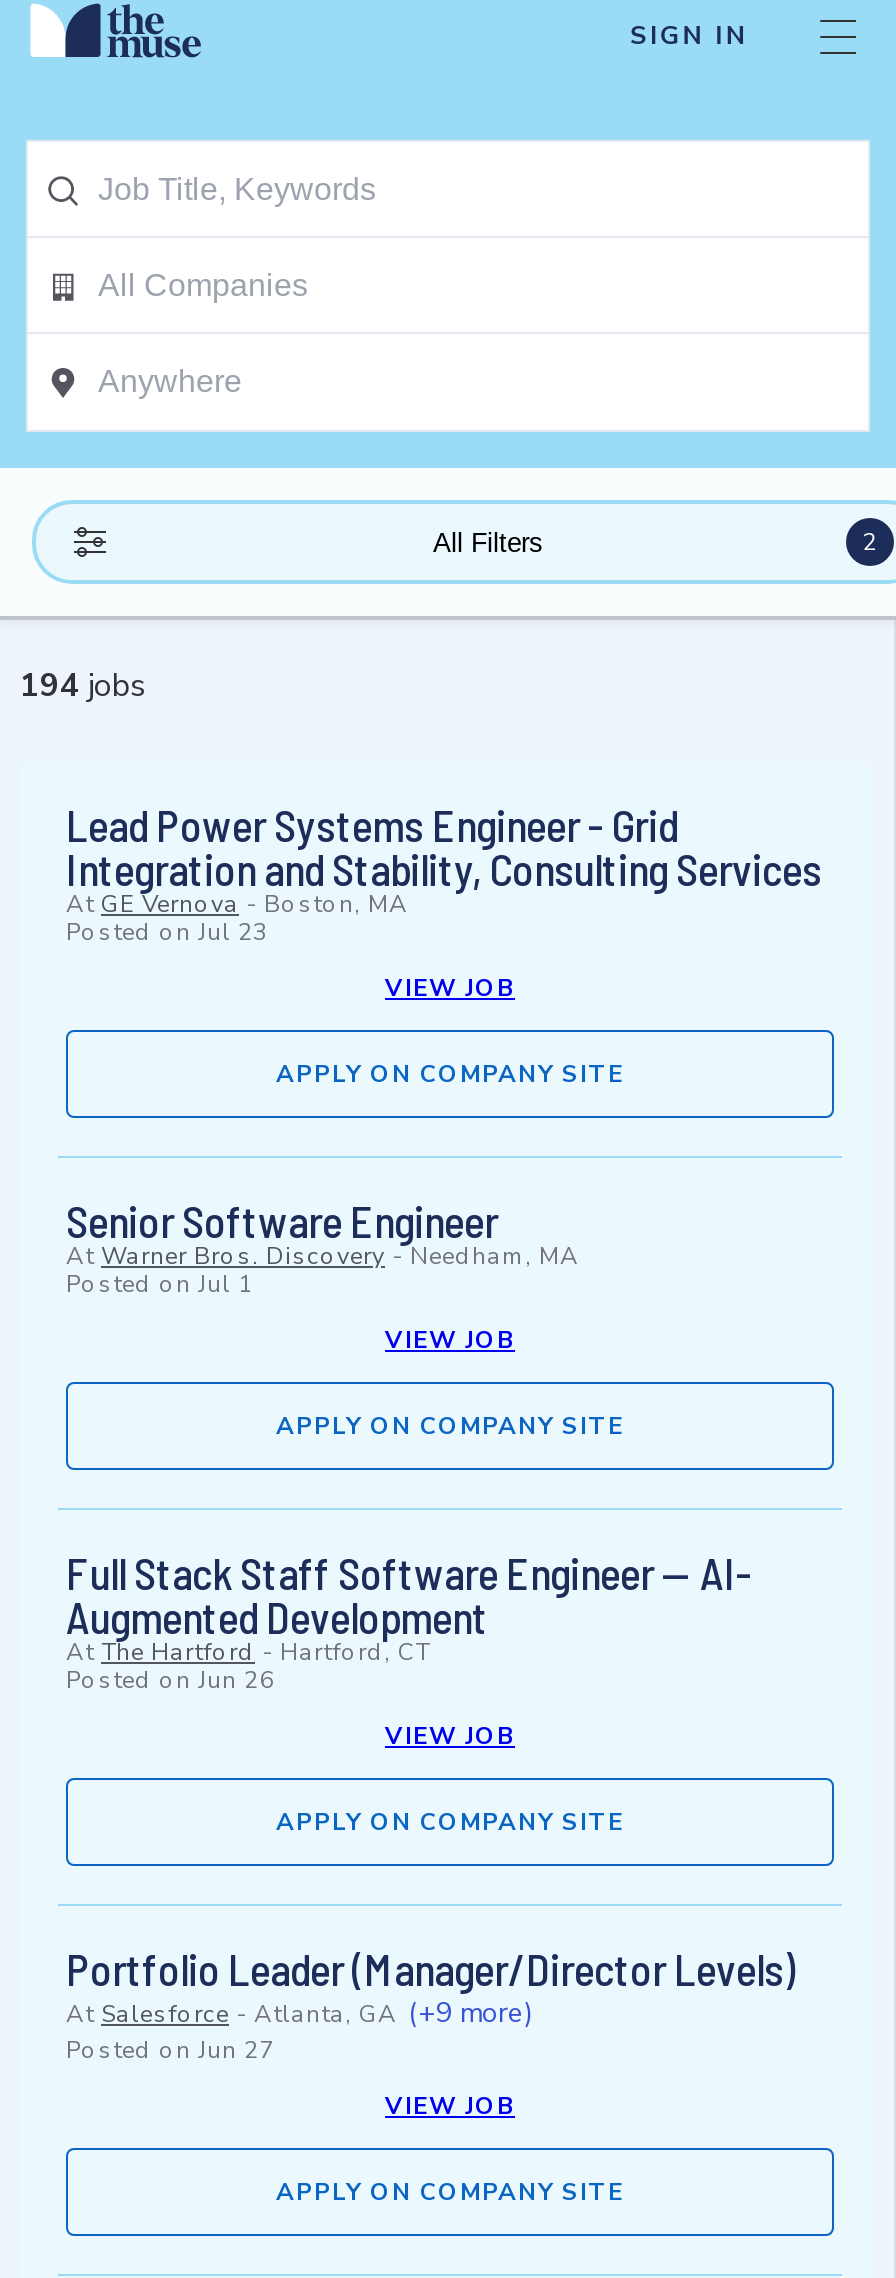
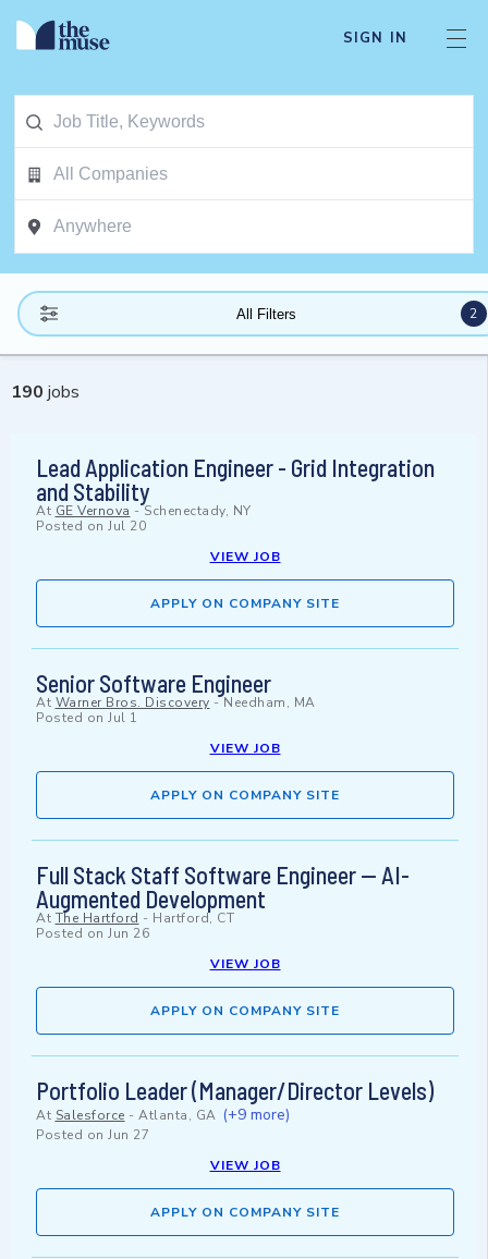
[20,663,146,707] 194 jobs -> [11,380,80,404] 190 jobs
[66,799,822,949] Lead Power Systems Engineer - Grid | Integration and Stability, Consulting Services | At GE Vernova - Boston, MA | Posted onJul 23 -> [36,454,435,535] Lead Application Engineer - Grid Integration | and Stability | At GE Vernova - Schenectady, NY | Posted onJul 20

